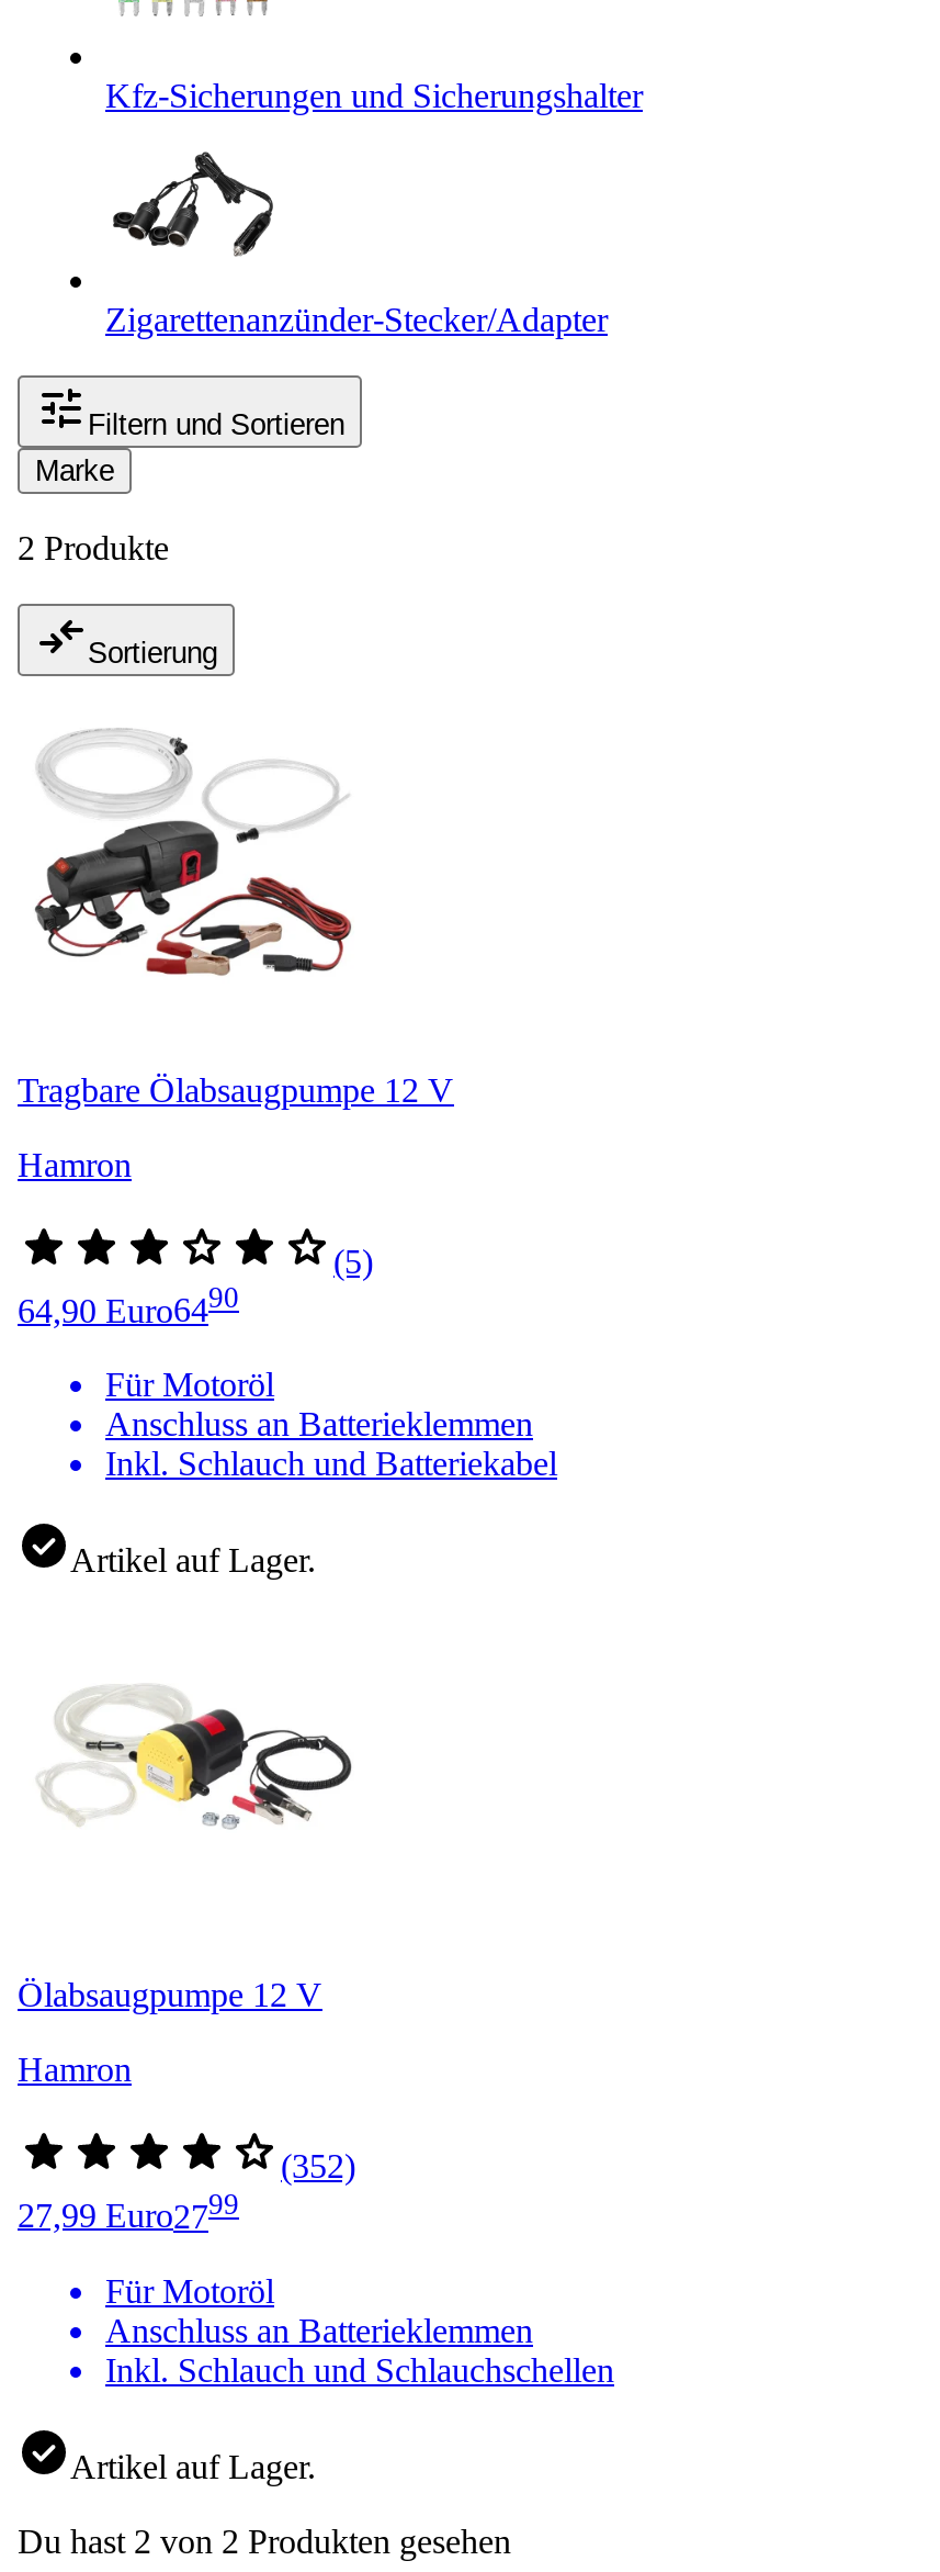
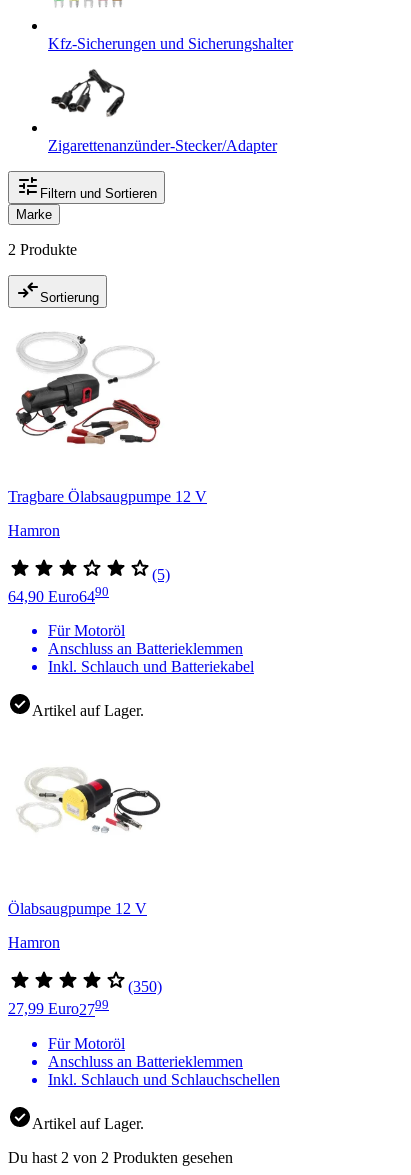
[281,2148,355,2185] (352) -> [128,978,162,995] (350)

